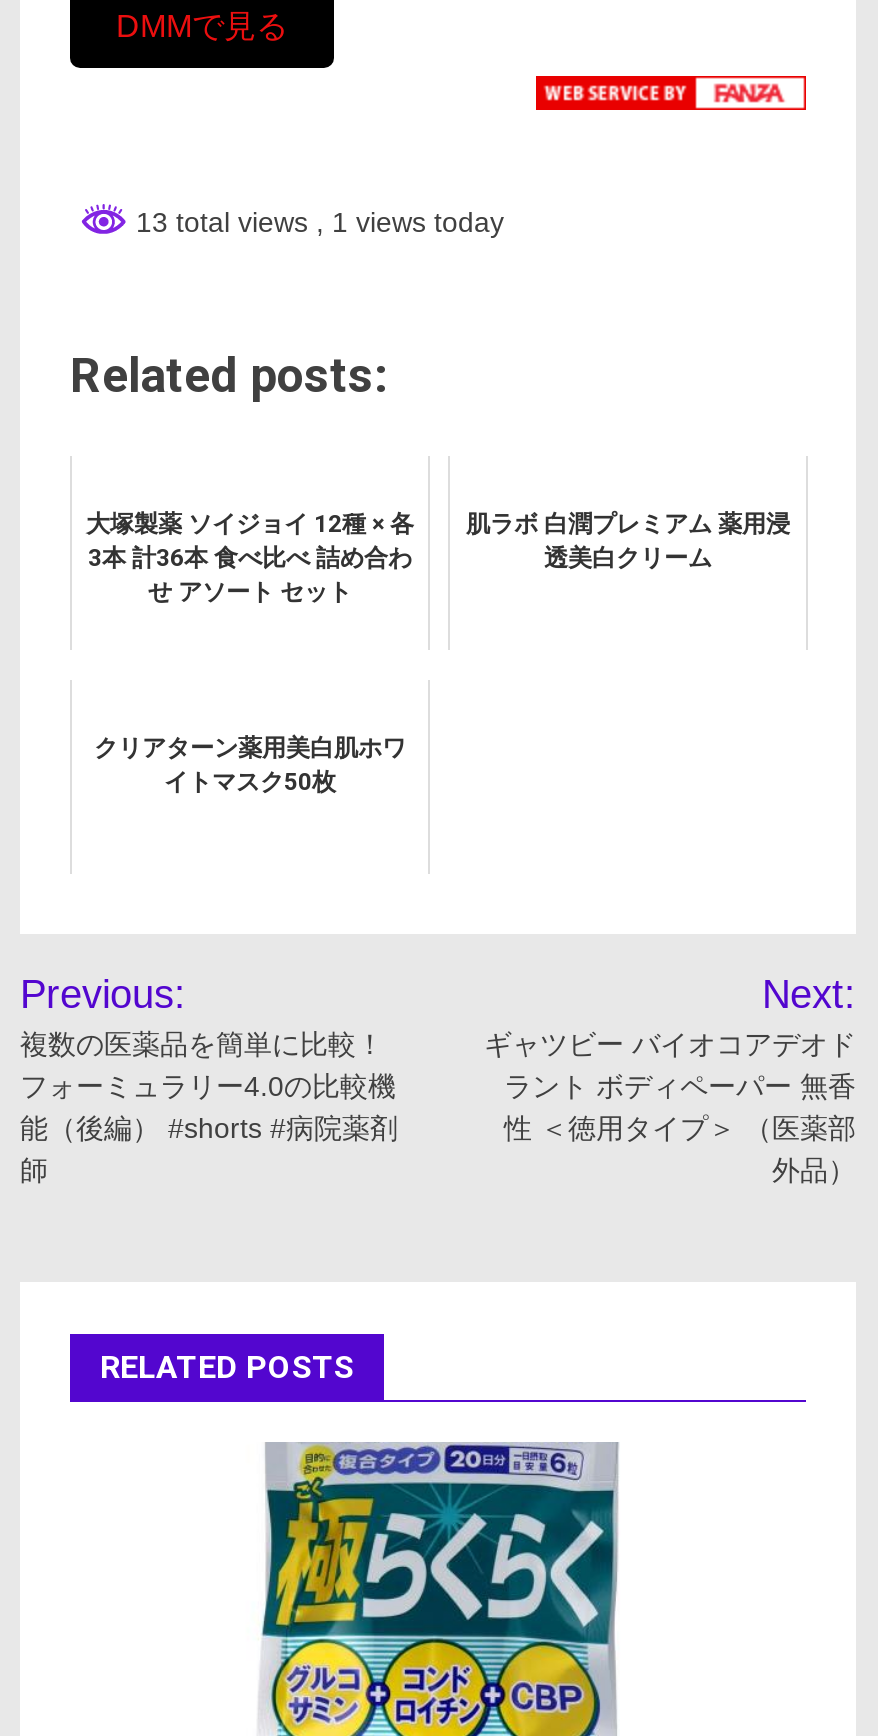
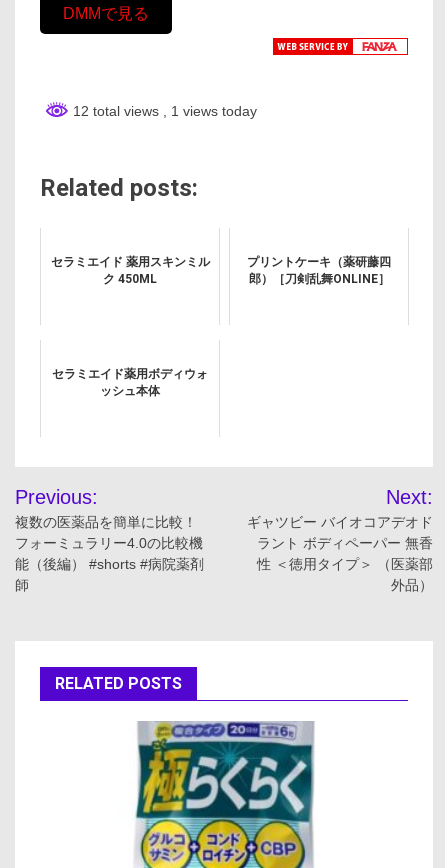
[128,206,504,238] 13 total views, 1 views today -> [69,103,257,119] 12 total views, 1 views today
[86,510,414,606] 大塚製薬 ソイジョイ 12種 × 各 | 3本 計36本 食べ比べ 詰め合わ | せ アソート セット -> [50,255,209,286] セラミエイド 薬用スキンミル | ク 450ML
[466,510,790,572] 肌ラボ 白潤プレミアム 薬用浸 | 透美白クリーム -> [247,255,391,286] プリントケーキ（薬研藤四 | 郎）［刀剣乱舞ONLINE］
[94,734,406,796] クリアターン薬用美白肌ホワ | イトマスク50枚 -> [52,367,208,398] セラミエイド薬用ボディウォ | ッシュ本体

